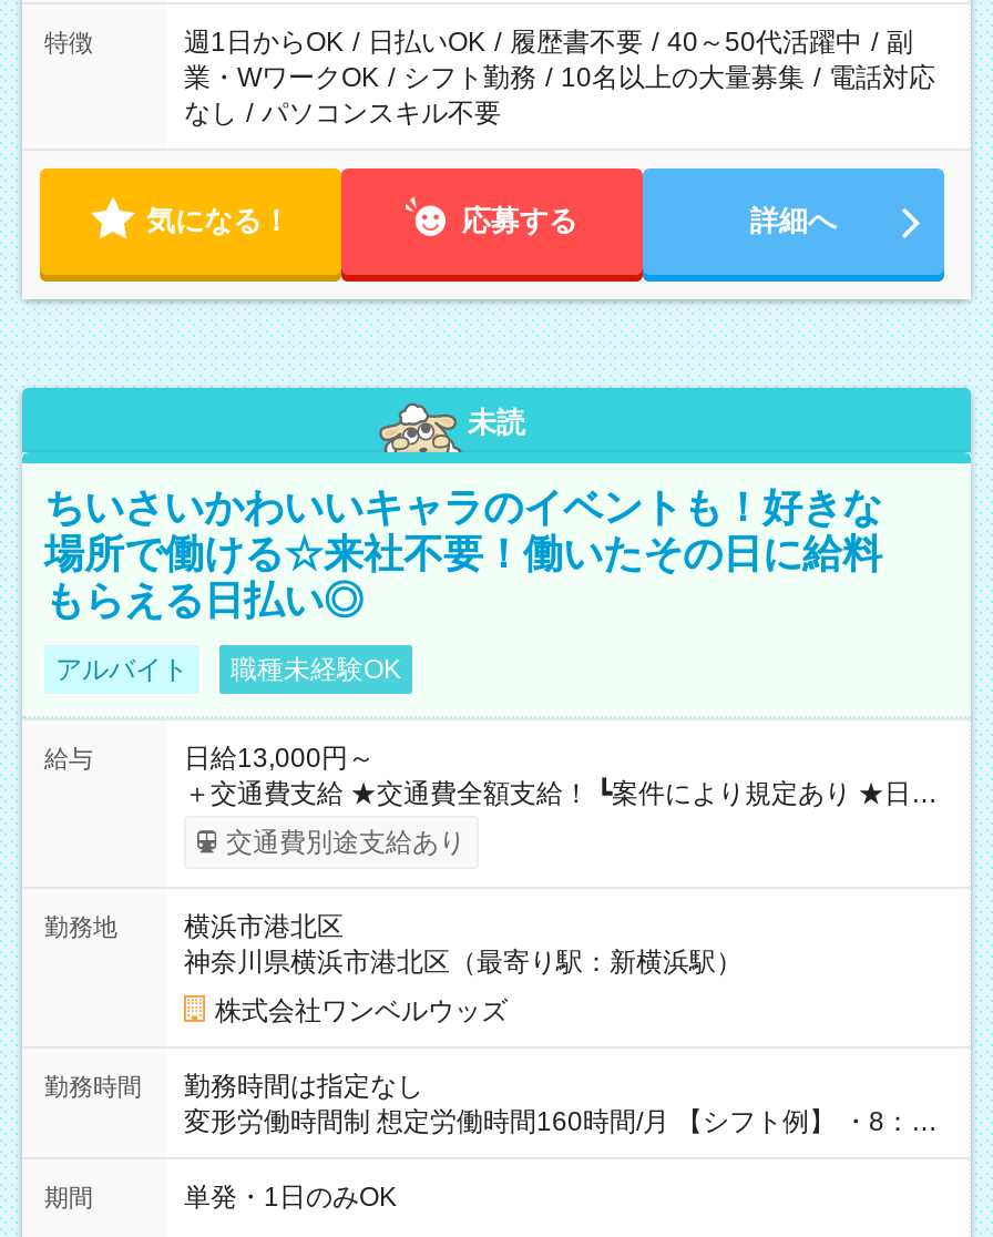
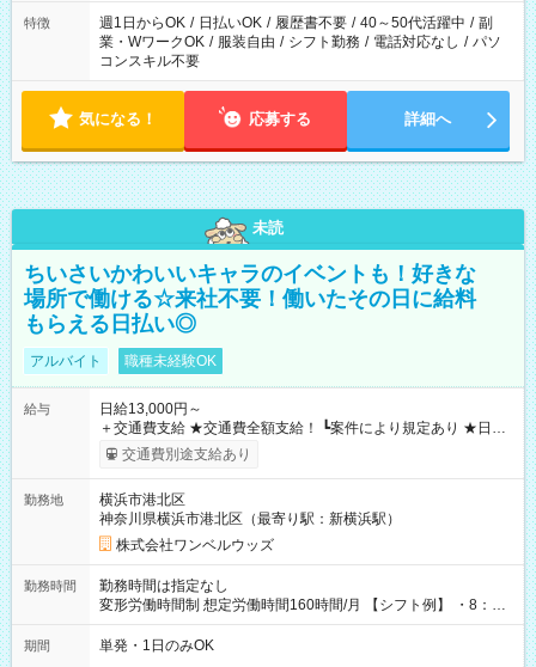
[184,62,935,129] 業・WワークOK / シフト勤務 / 10名以上の大量募集 / 電話対応 | なし / パソコンスキル不要 -> [99,33,501,69] 業・WワークOK / 服装自由 / シフト勤務 / 電話対応なし / パソ | コンスキル不要

